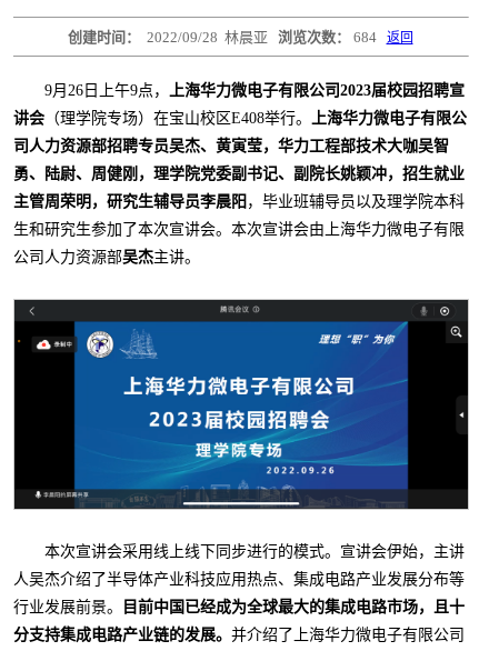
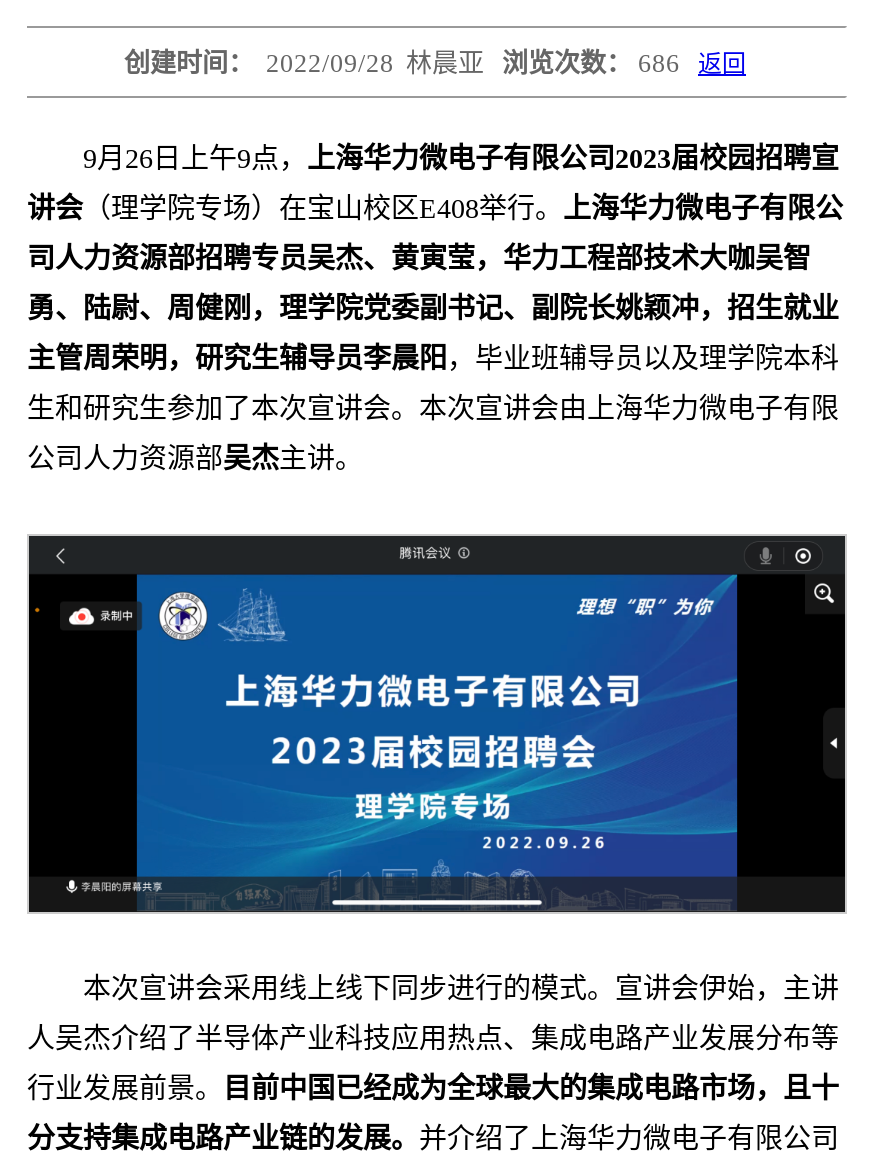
[67,29,376,45] 创建时间：2022/09/28 林晨亚 浏览次数： 684 -> [124,47,680,77] 创建时间：2022/09/28 林晨亚 浏览次数： 686

